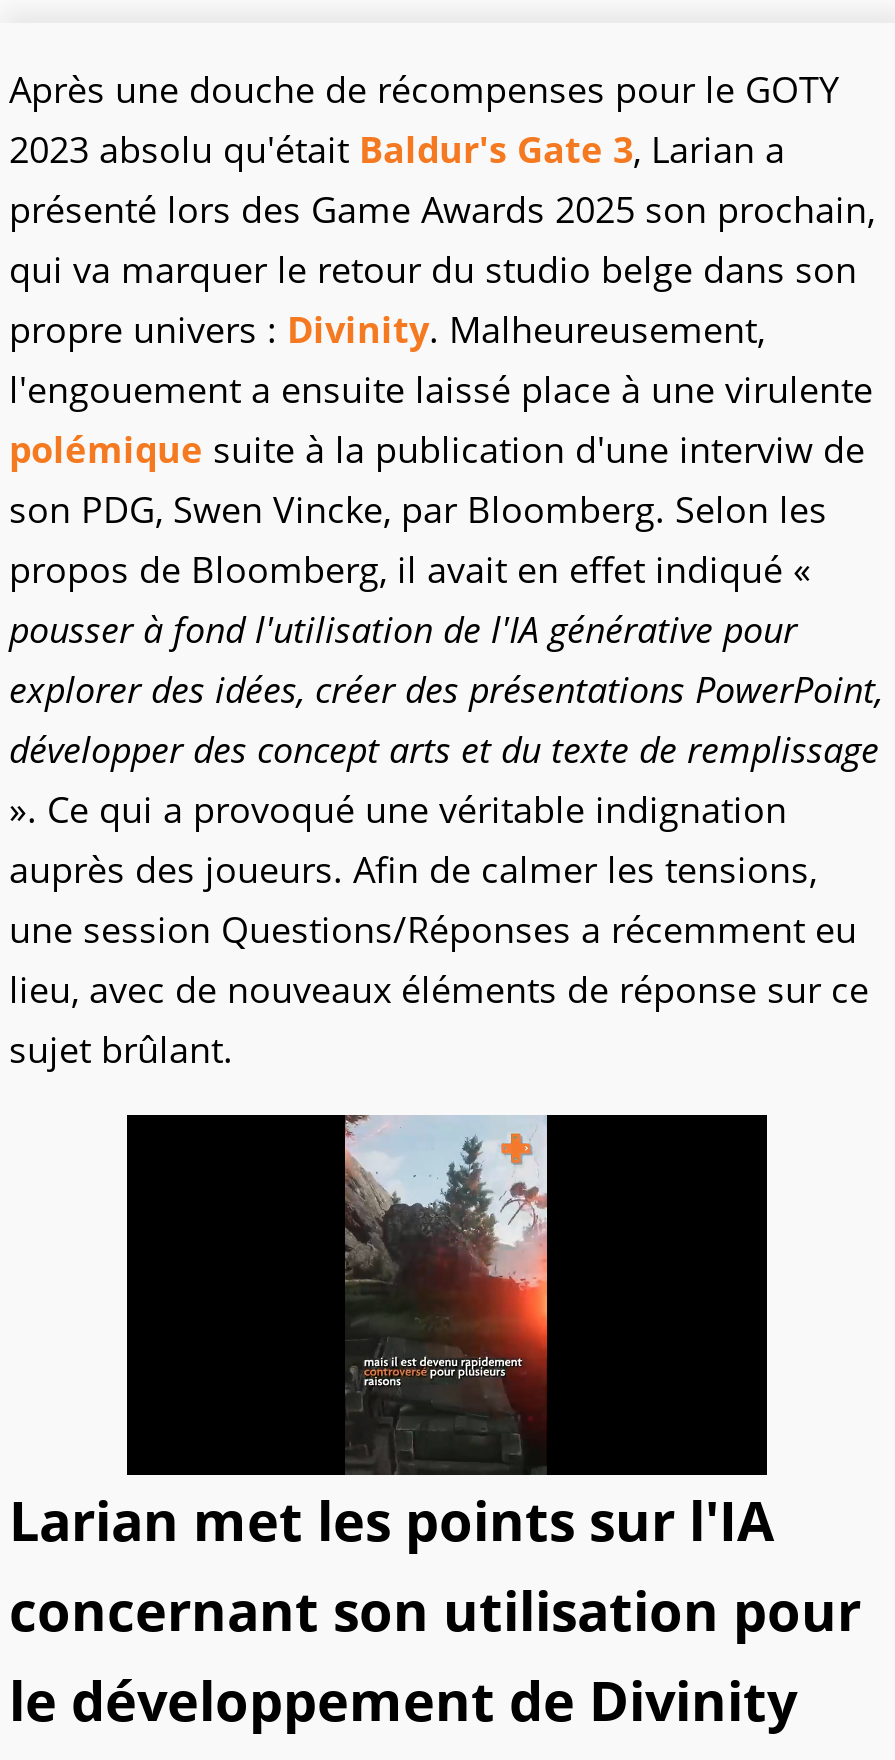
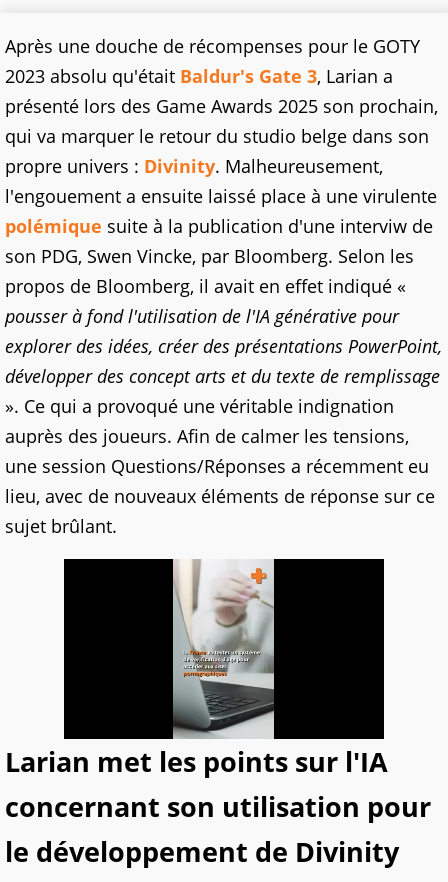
[343,1113,549,1477] [image] -> [172,559,275,739] [image]

